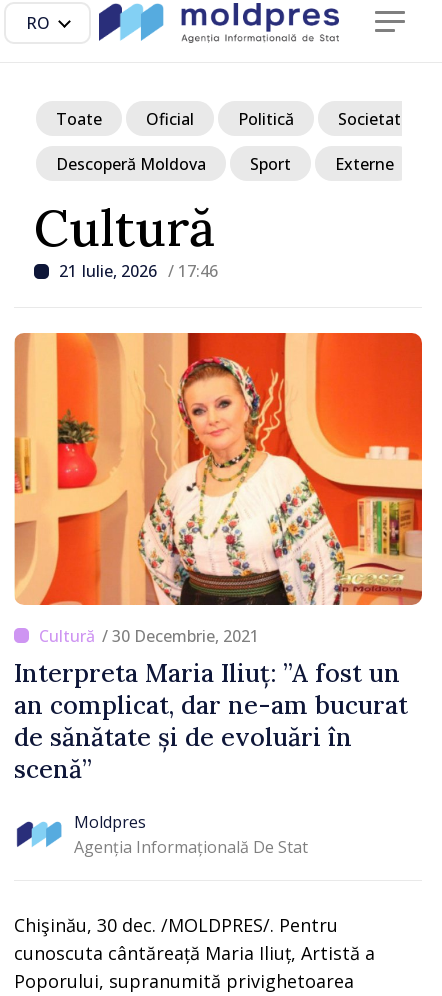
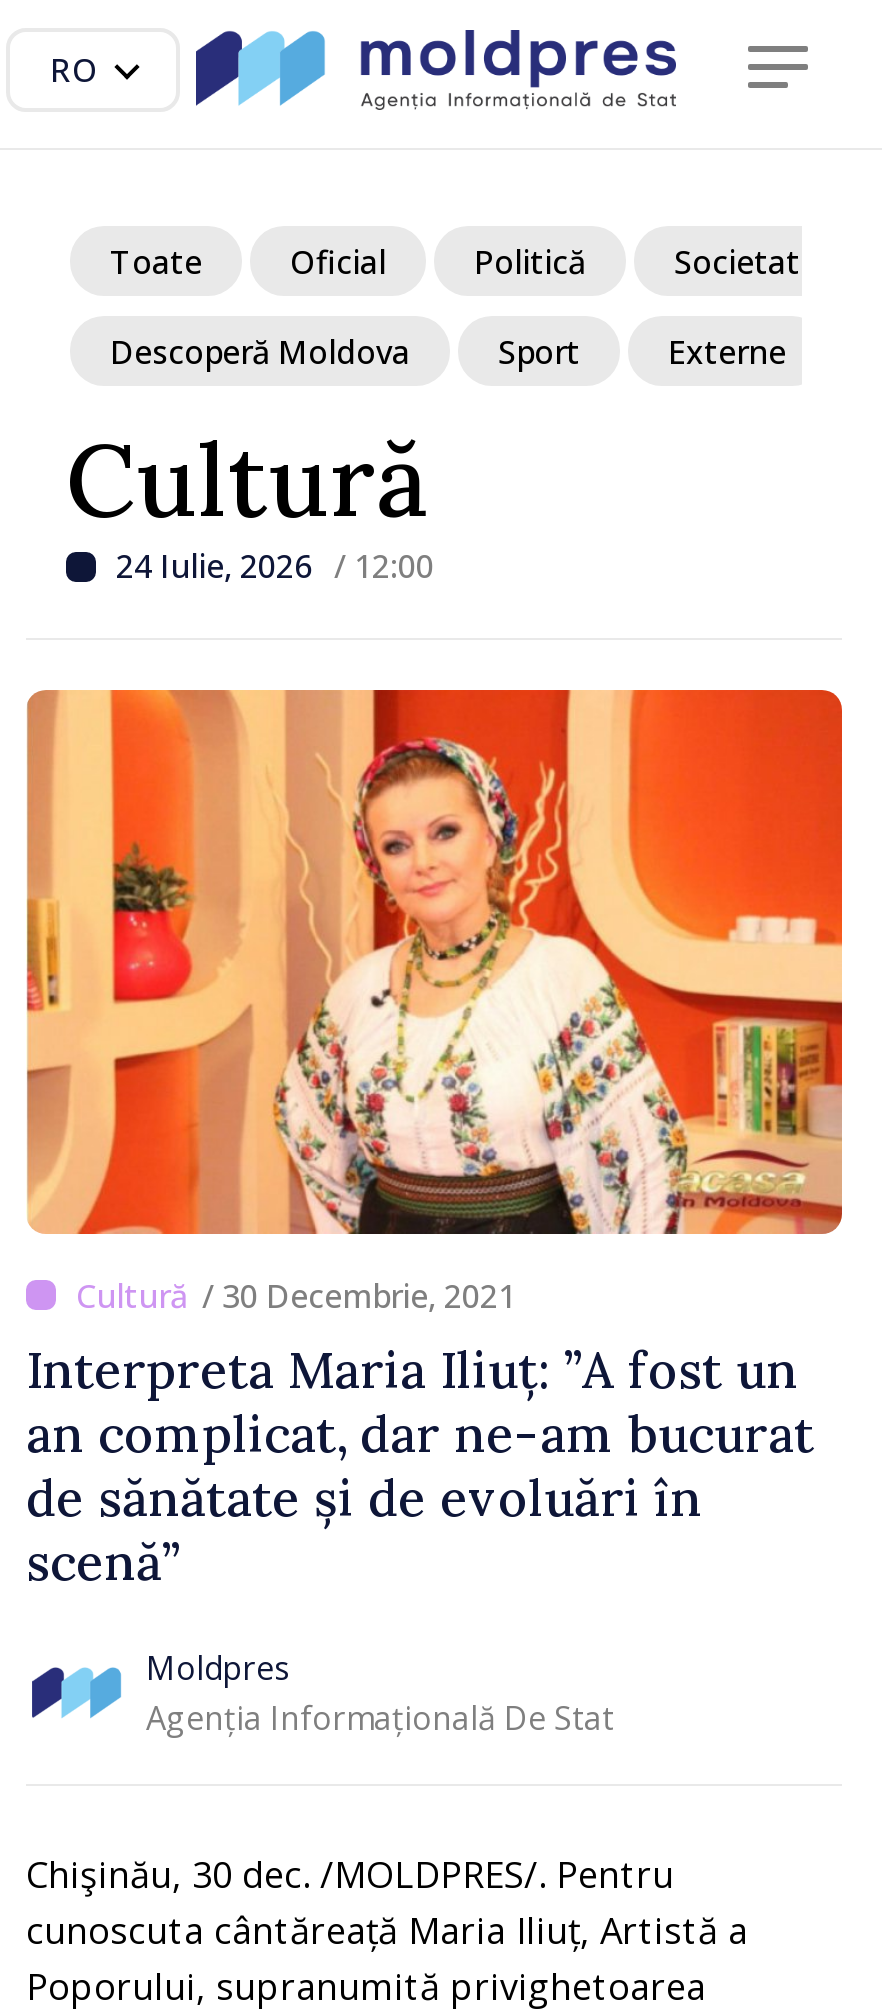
[59,260,218,282] 21 Iulie, 2026 / 17:46 -> [116,544,434,588] 24 Iulie, 2026 / 12:00

